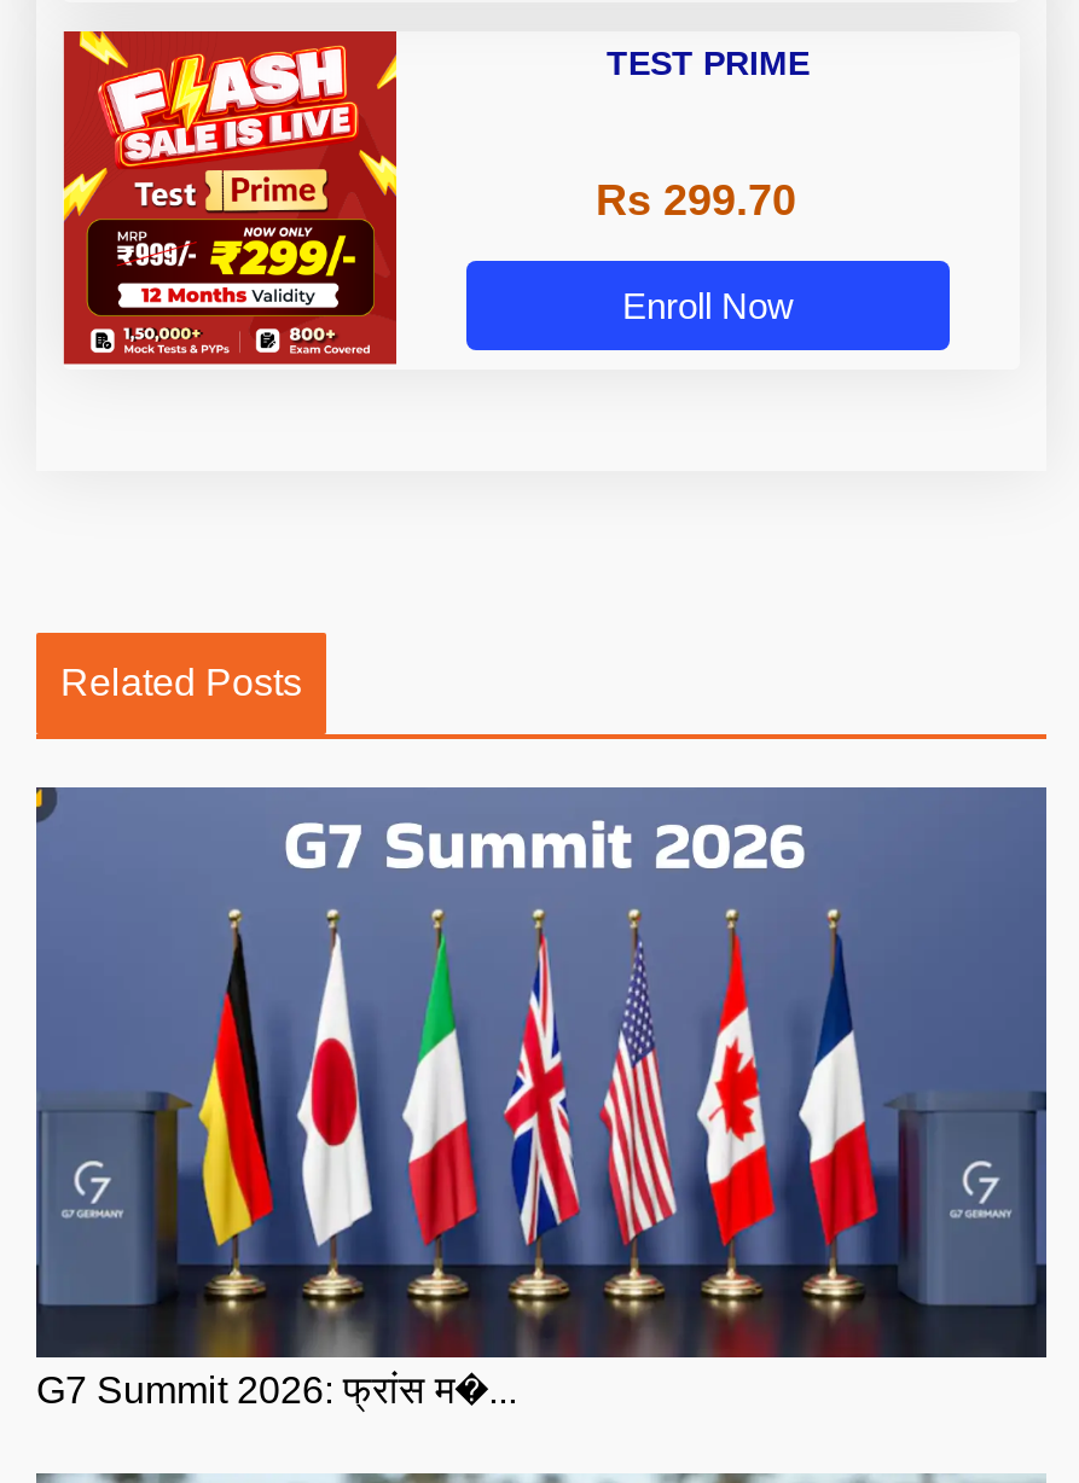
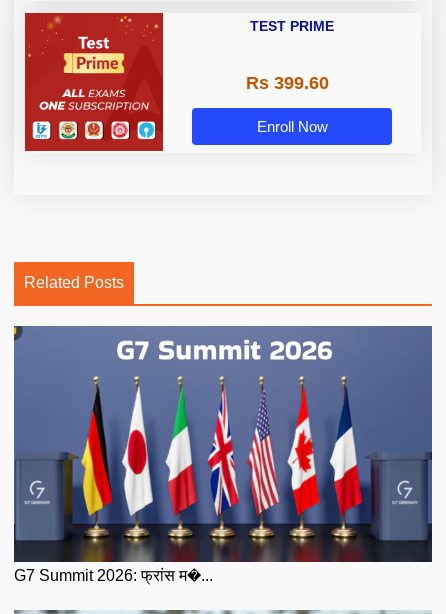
[60,29,399,357] [image] -> [24,12,164,146] [image]
[596,177,796,225] Rs 299.70 -> [245,73,328,93] Rs 399.60

